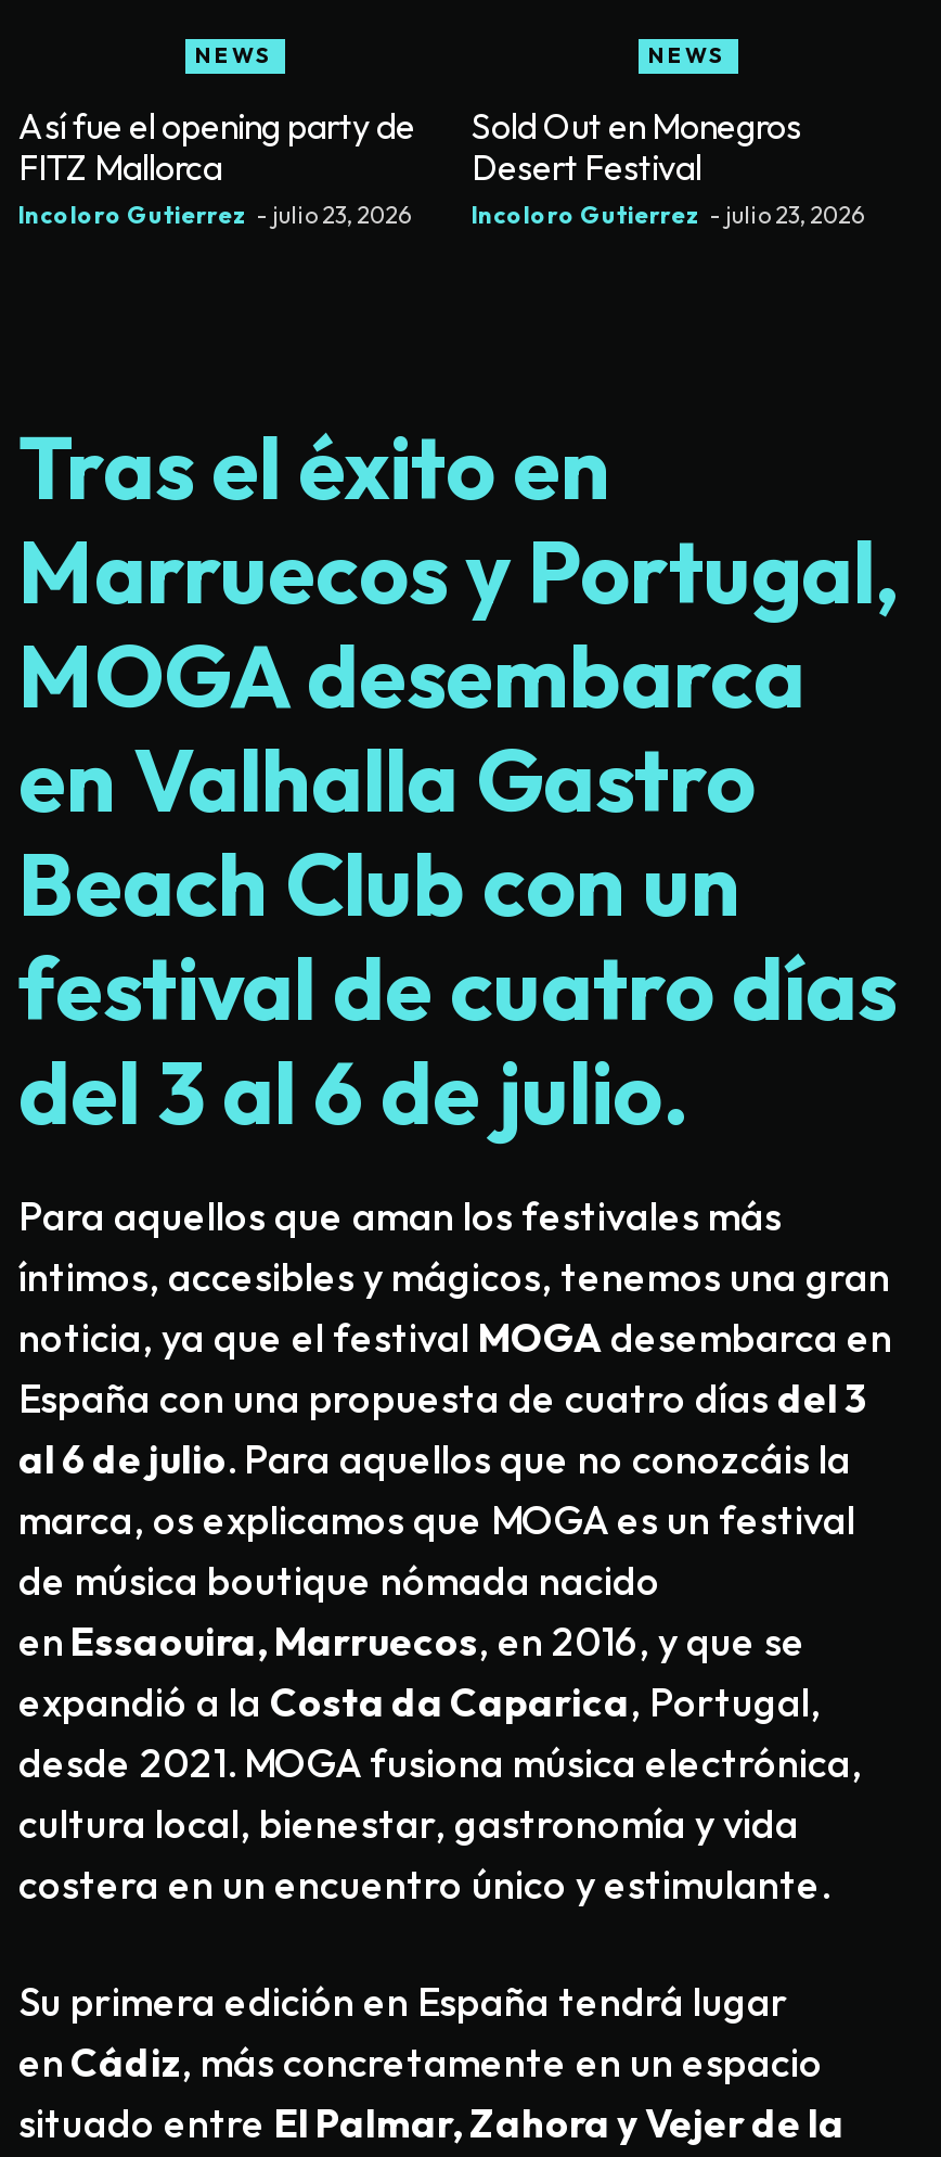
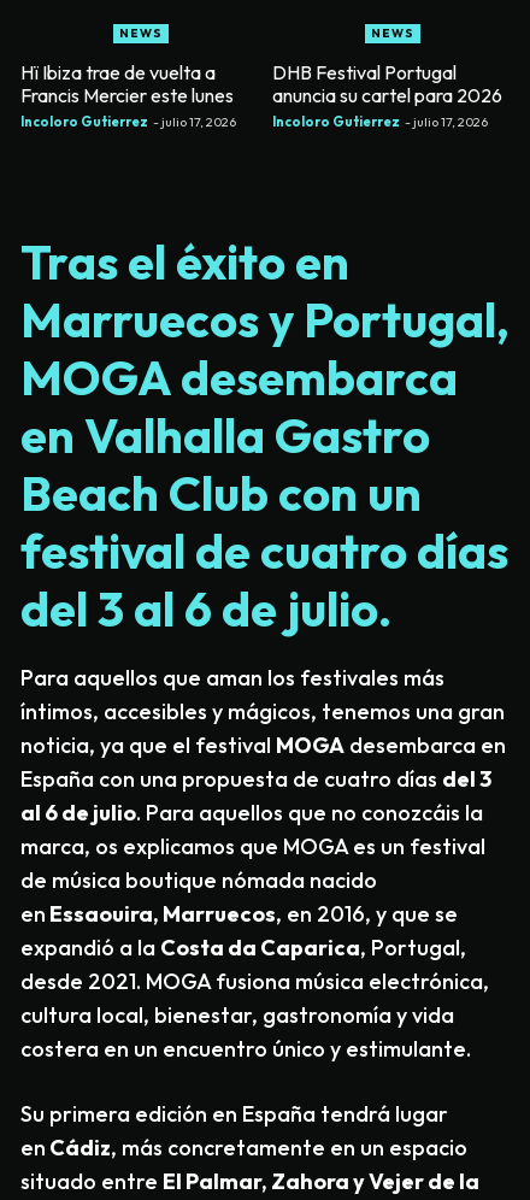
[18,104,415,230] Así fue el opening party de | FITZ Mallorca | Incoloro Gutierrez - julio 23, 2026 -> [20,60,236,130] Hï Ibiza trae de vuelta a | Francis Mercier este lunes | Incoloro Gutierrez - julio 17, 2026
[472,104,864,230] Sold Out en Monegros | Desert Festival | Incoloro Gutierrez - julio 23, 2026 -> [272,60,502,130] DHB Festival Portugal | anuncia su cartel para 2026 | Incoloro Gutierrez - julio 17, 2026

